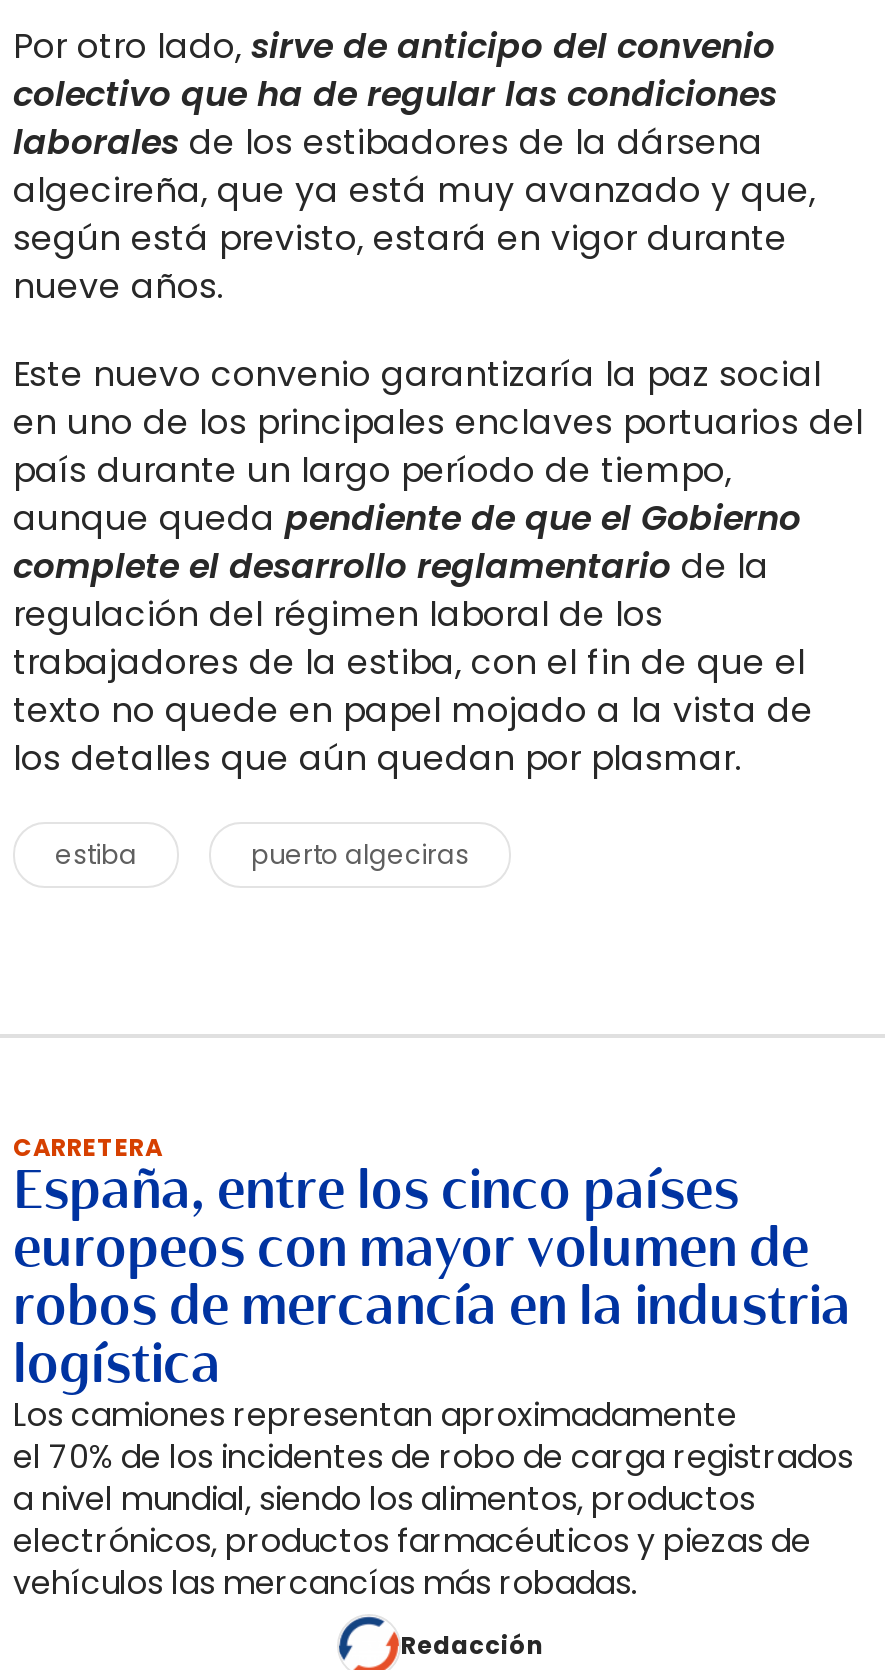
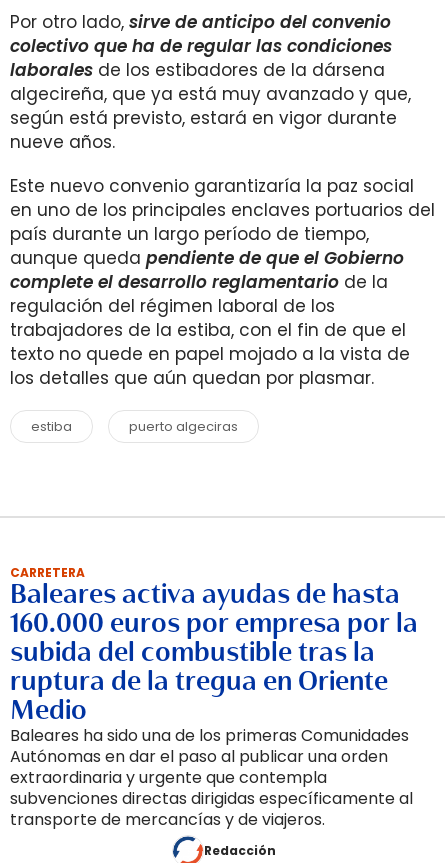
[13,1156,853,1606] España, entre los cinco países | europeos con mayor volumen de | robos de mercancía en la industria | logística | Los camiones representan aproximadamente | el 70% de los incidentes de robo de carga registrados | a nivel mundial, siendo los alimentos, productos | electrónicos, productos farmacéuticos y piezas de | vehículos las mercancías más robadas. -> [10,577,418,831] Baleares activa ayudas de hasta | 160.000 euros por empresa por la | subida del combustible tras la | ruptura de la tregua en Oriente | Medio | Baleares ha sido una de los primeras Comunidades | Autónomas en dar el paso al publicar una orden | extraordinaria y urgente que contempla | subvenciones directas dirigidas específicamente al | transporte de mercancías y de viajeros.

